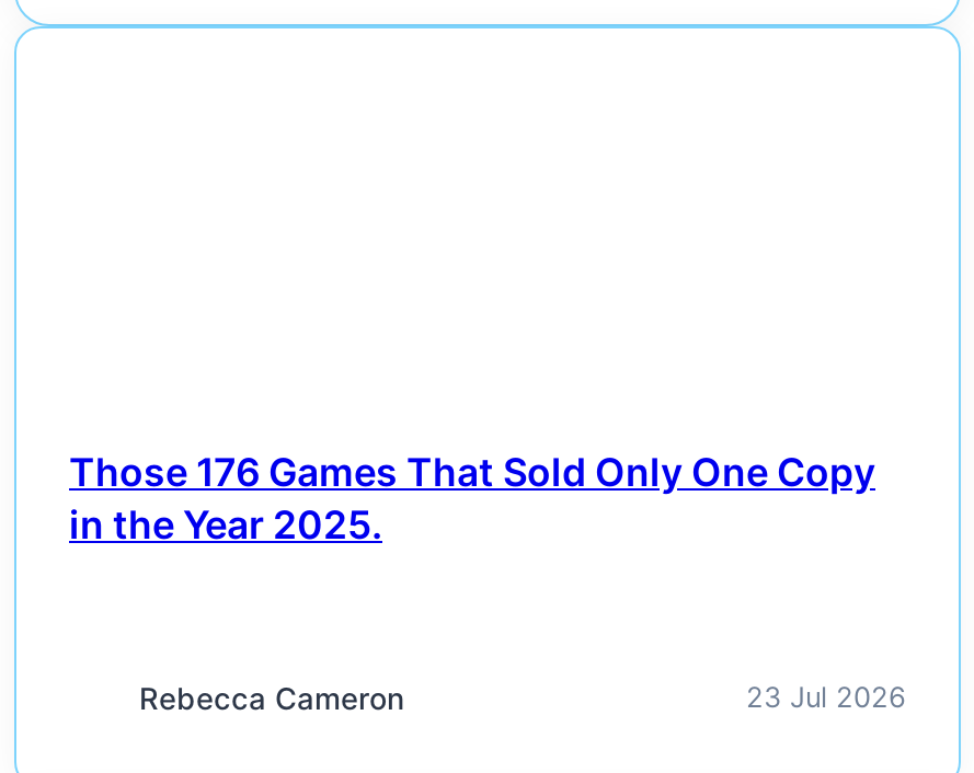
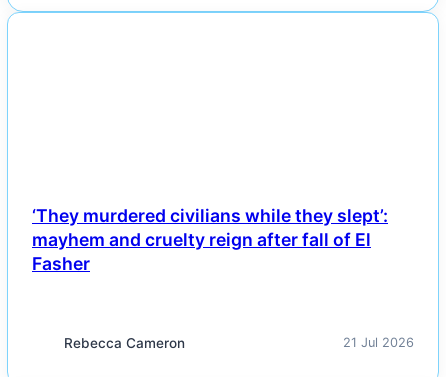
[69,450,875,548] Those 176 Games That Sold Only One Copy | in the Year 2025. -> [32,205,388,274] ‘They murdered civilians while they slept’: | mayhem and cruelty reign after fall of El | Fasher
[746,682,906,715] 23 Jul 2026 -> [343,335,414,350] 21 Jul 2026

